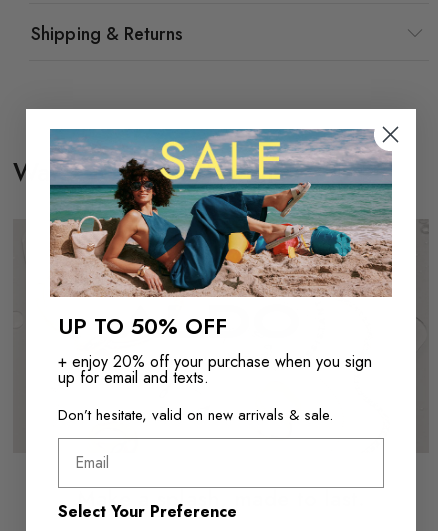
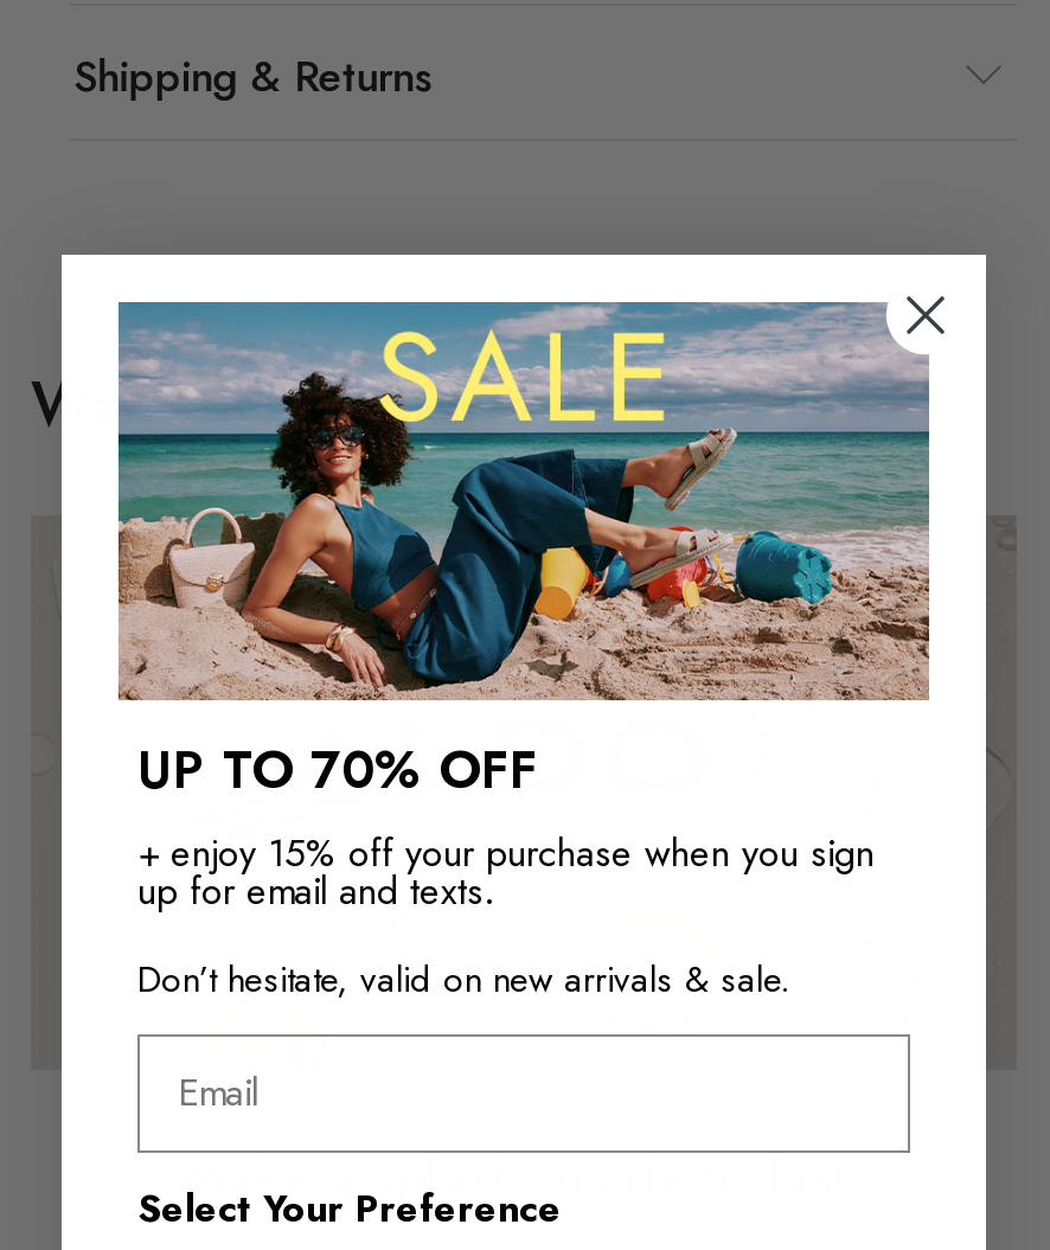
[58,310,227,342] UP TO 50% OFF -> [137,730,538,806] UP TO 70% OFF
[58,350,372,373] + enjoy 20% off your purchase when you sign -> [137,825,875,880] + enjoy 15% off your purchase when you sign

